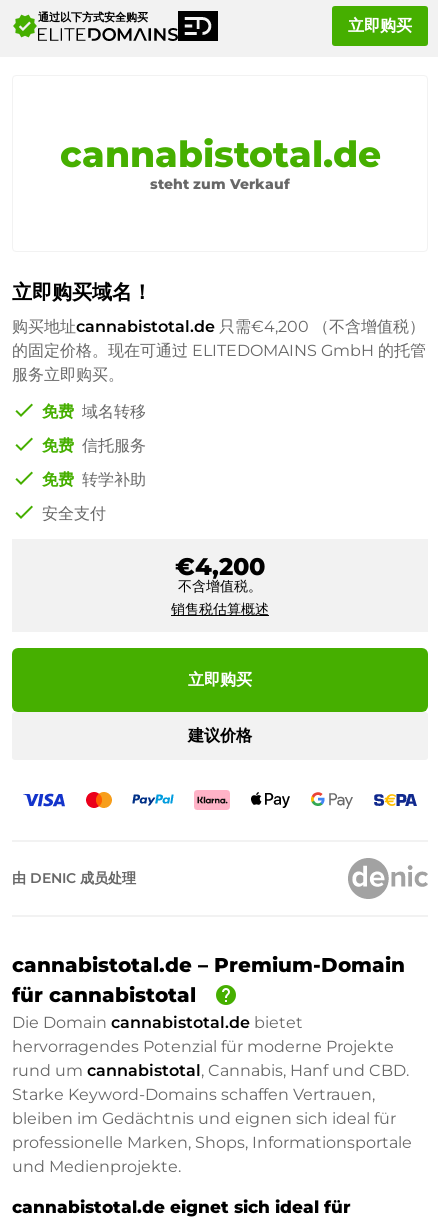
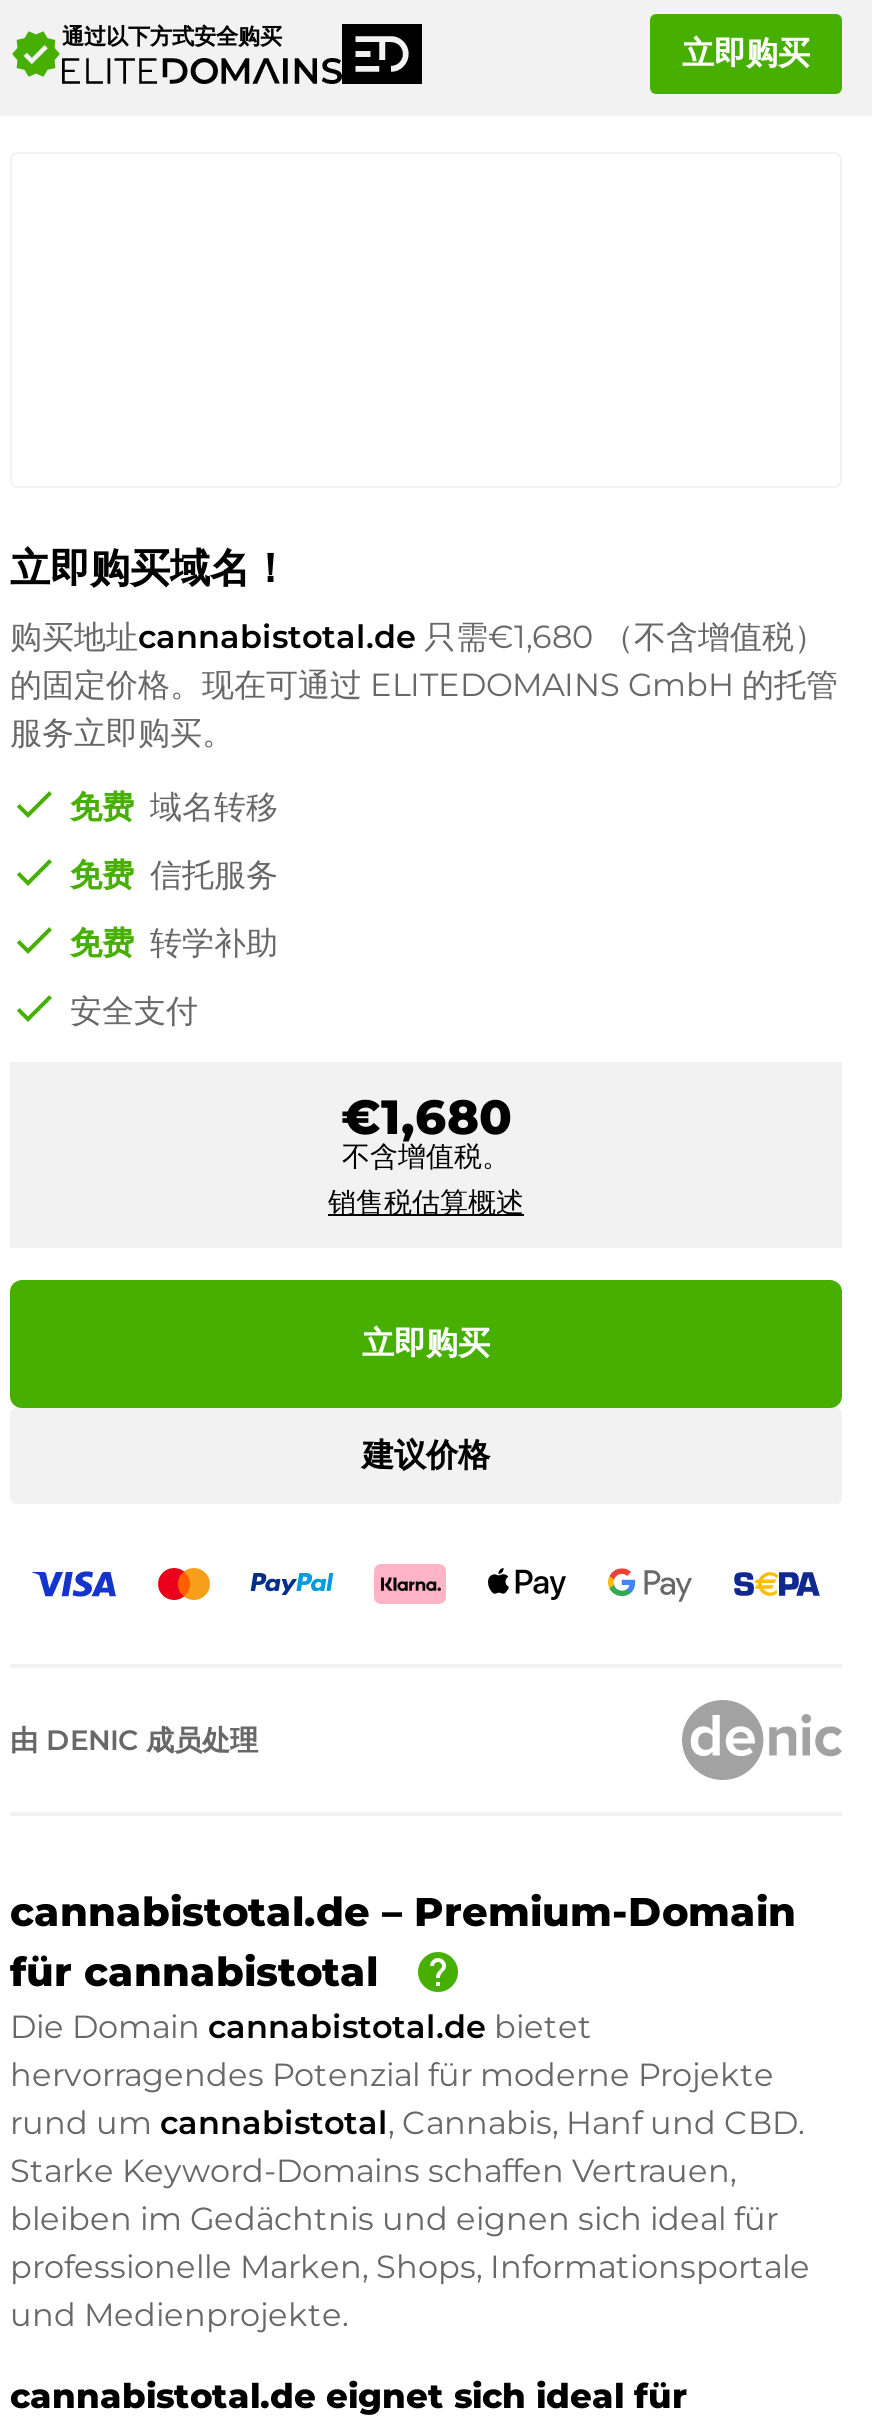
[59,132,380,193] cannabistotal.de | steht zum Verkauf -> none
[12,317,425,336] 购买地址cannabistotal.de只需€4,200（不含增值税） -> [10,617,826,655] 购买地址cannabistotal.de只需€1,680（不含增值税）
[175,552,265,581] €4,200 -> [341,1087,511,1145] €1,680

